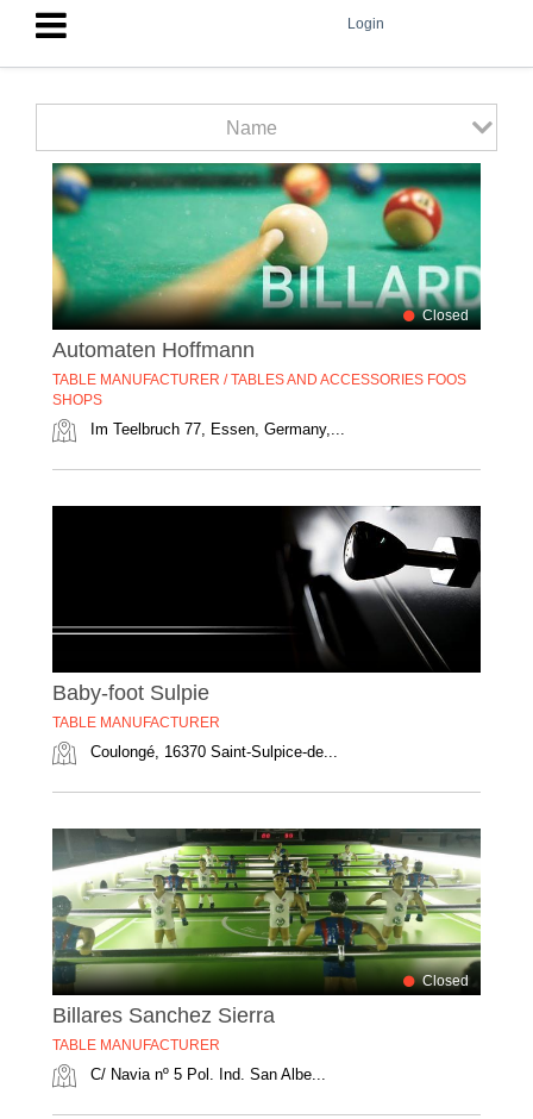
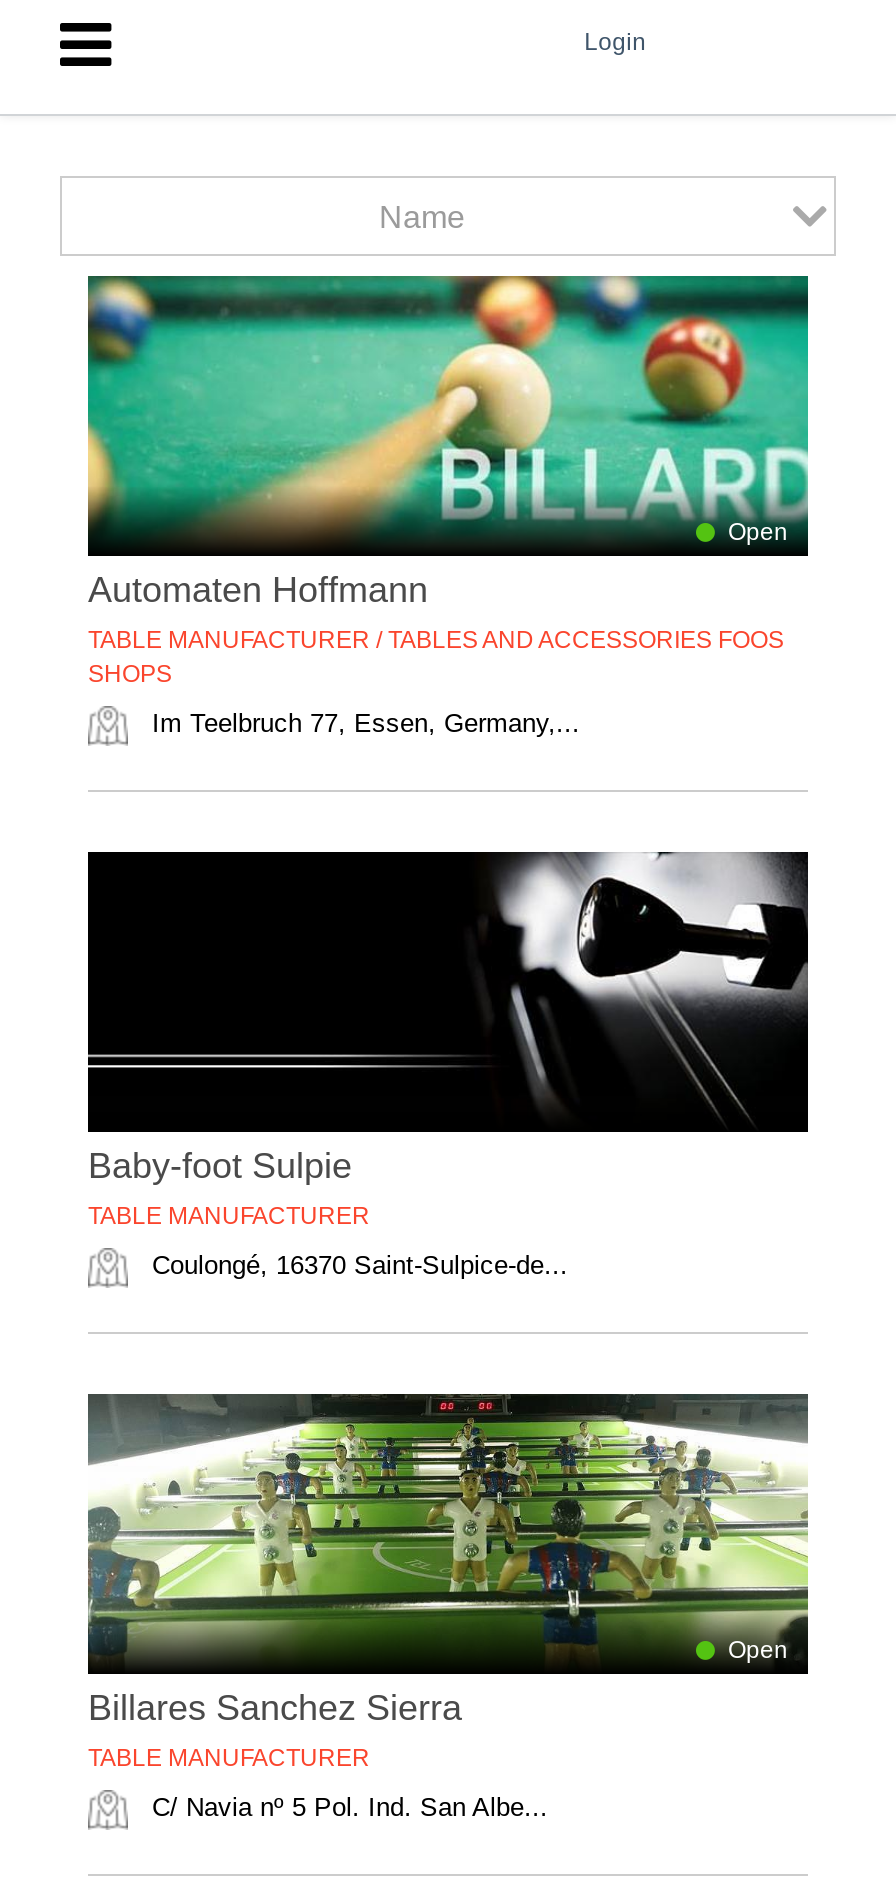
[422,307,469,324] Closed -> [728,518,788,546] Open
[422,973,469,989] Closed -> [728,1636,788,1664] Open

